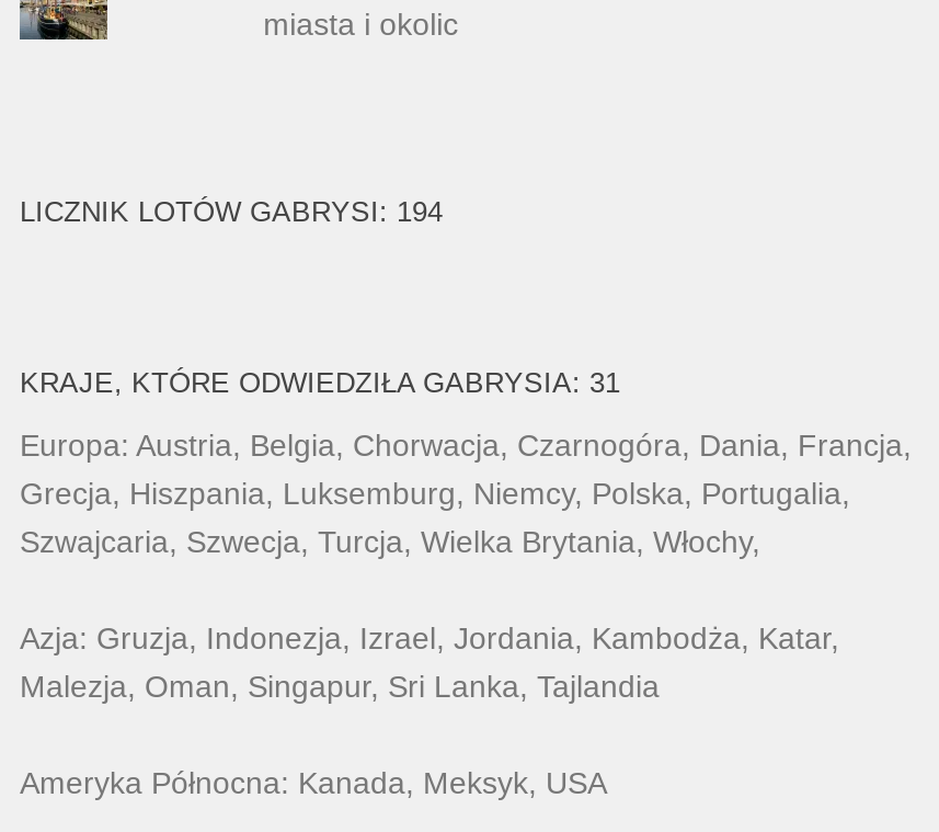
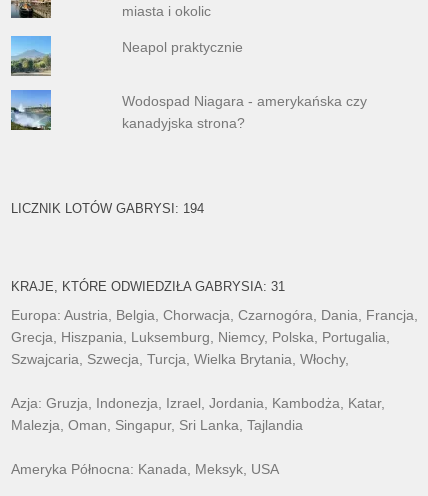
none -> [10,35,52,77] [image]
none -> [10,89,52,131] [image]
none -> [122,39,367,131] Neapol praktycznie | Wodospad Niagara - amerykańska czy | kanadyjska strona?

